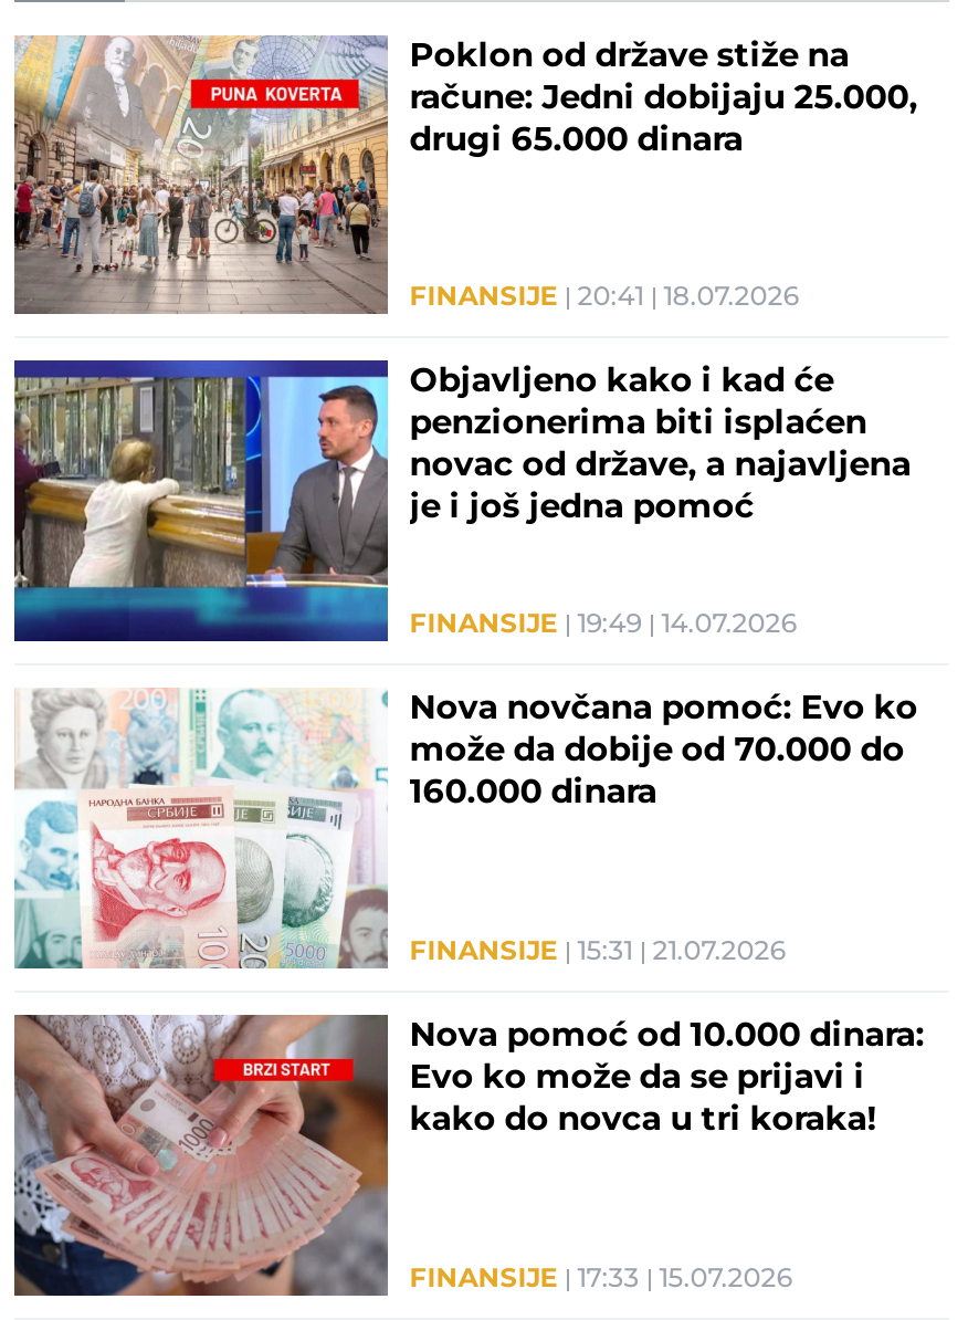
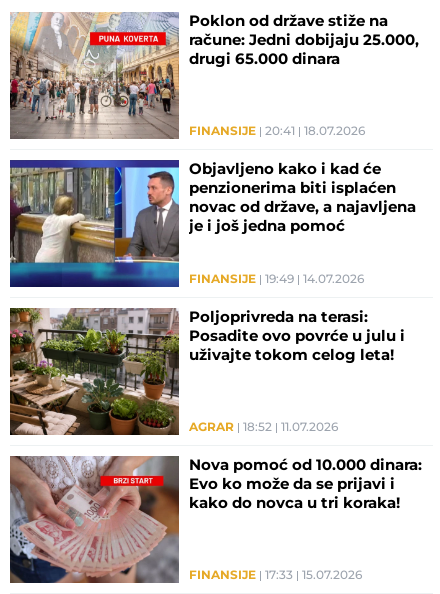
[12,684,918,971] [image] | Nova novčana pomoć: Evo ko | može da dobije od 70.000 do | 160.000 dinara -> [9,306,405,436] [image] | Poljoprivreda na terasi: | Posadite ovo povrće u julu i | uživajte tokom celog leta!
[409,931,785,973] FINANSIJE 15:31 21.07.2026 -> [189,418,338,437] AGRAR 18:52 11.07.2026

